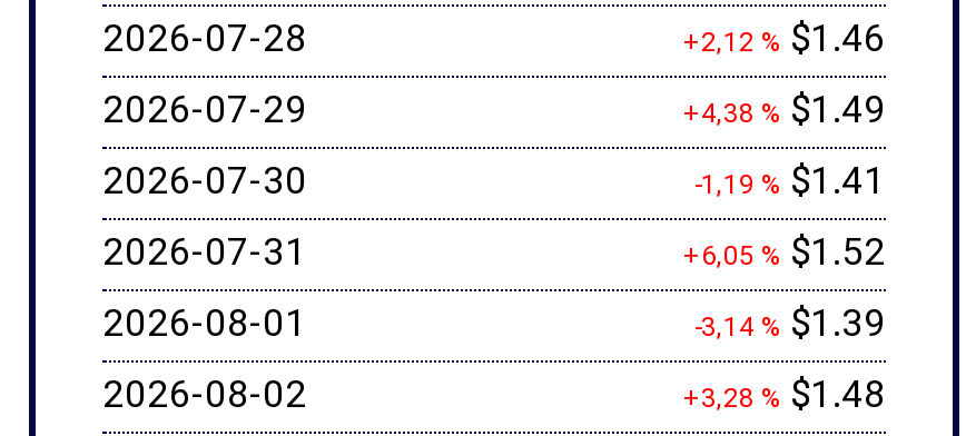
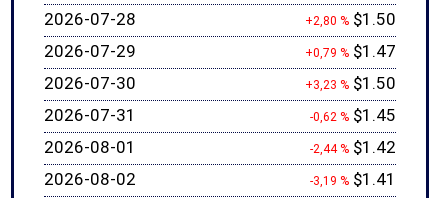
[683,16,886,60] +2,12 % $1.46 -> [305,9,396,29] +2,80 % $1.50
[683,87,886,131] +4,38 % $1.49 -> [305,41,396,61] +0,79 % $1.47
[694,158,886,202] -1,19 % $1.41 -> [305,73,396,93] +3,23 % $1.50
[683,229,886,274] +6,05 % $1.52 -> [310,105,396,125] -0,62 % $1.45
[694,300,886,345] -3,14 % $1.39 -> [310,137,396,157] -2,44 % $1.42
[683,371,886,416] +3,28 % $1.48 -> [310,169,396,189] -3,19 % $1.41

